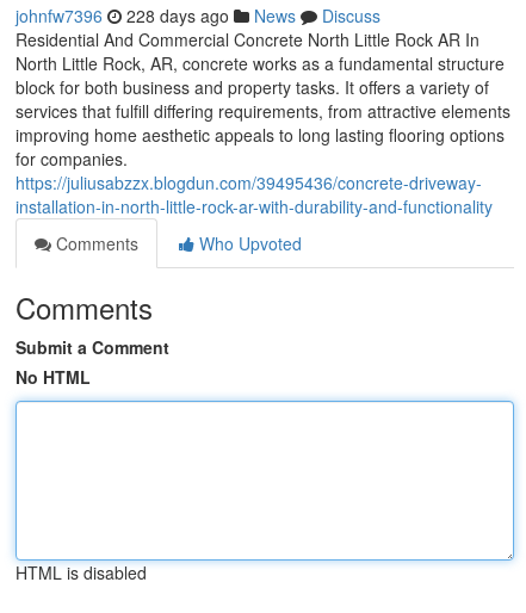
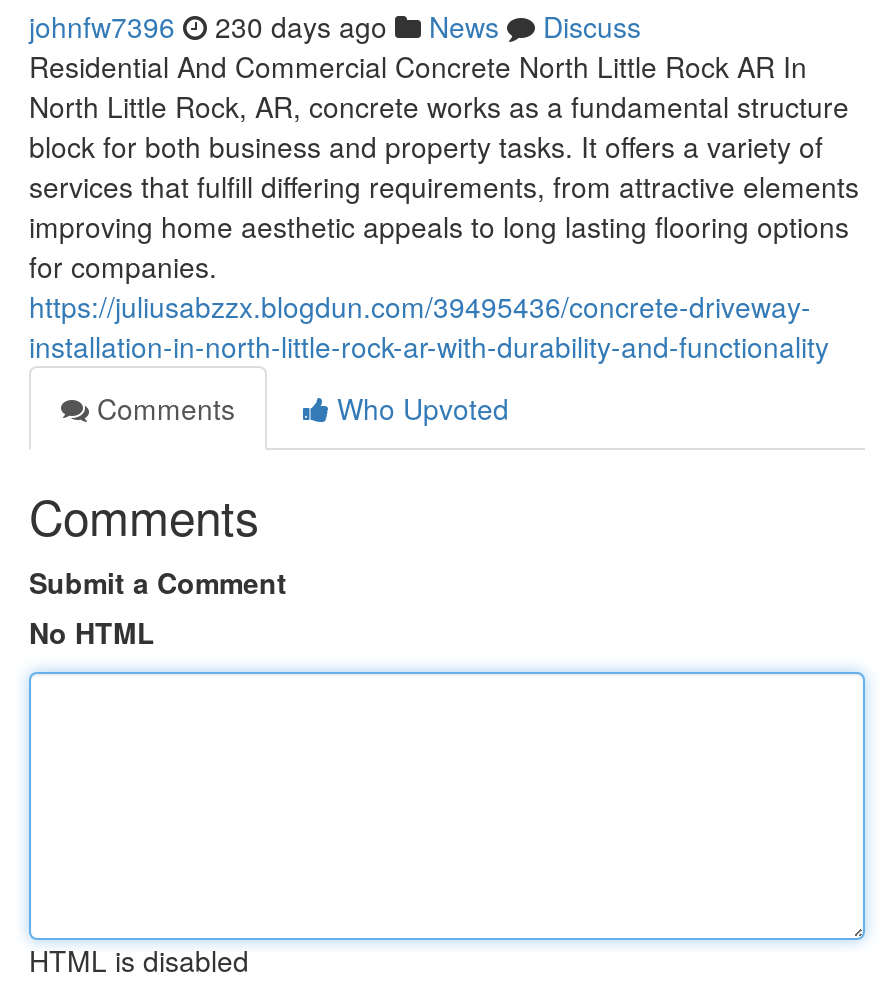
[16,4,380,27] johnfw7396 228 days ago News Discuss -> [29,6,641,46] johnfw7396 230 days ago News Discuss

